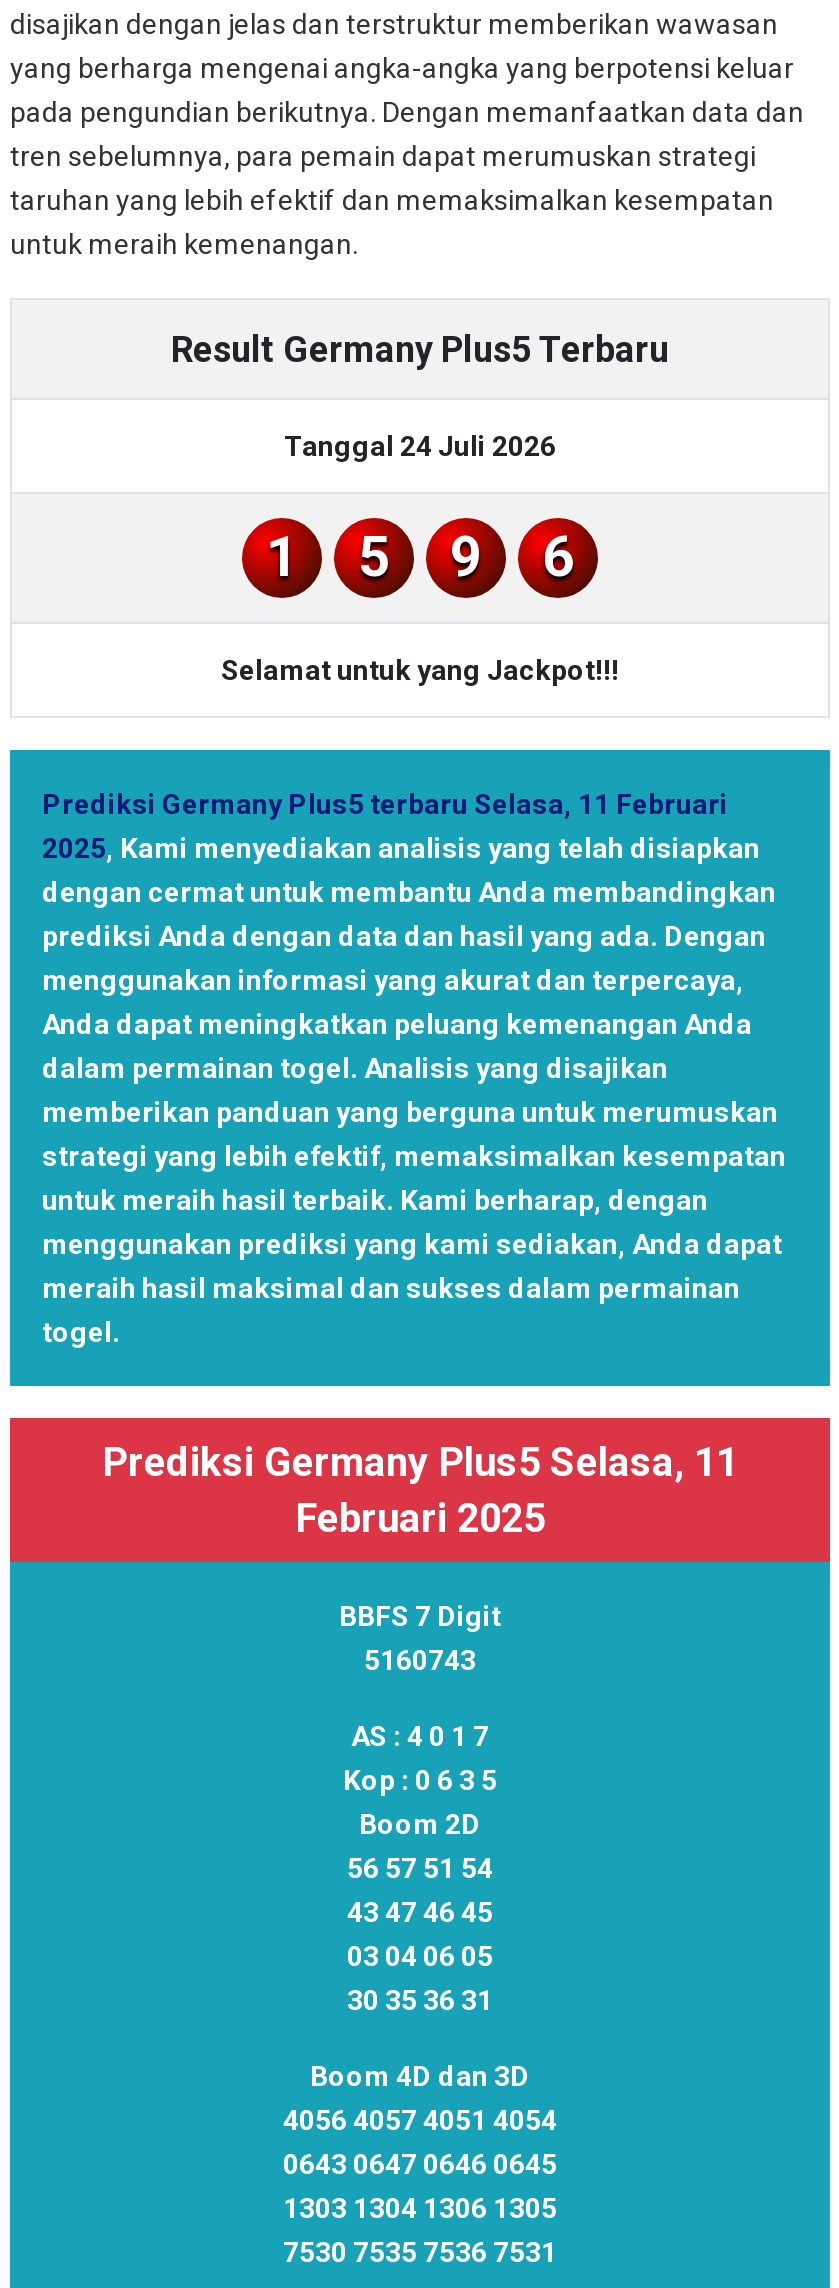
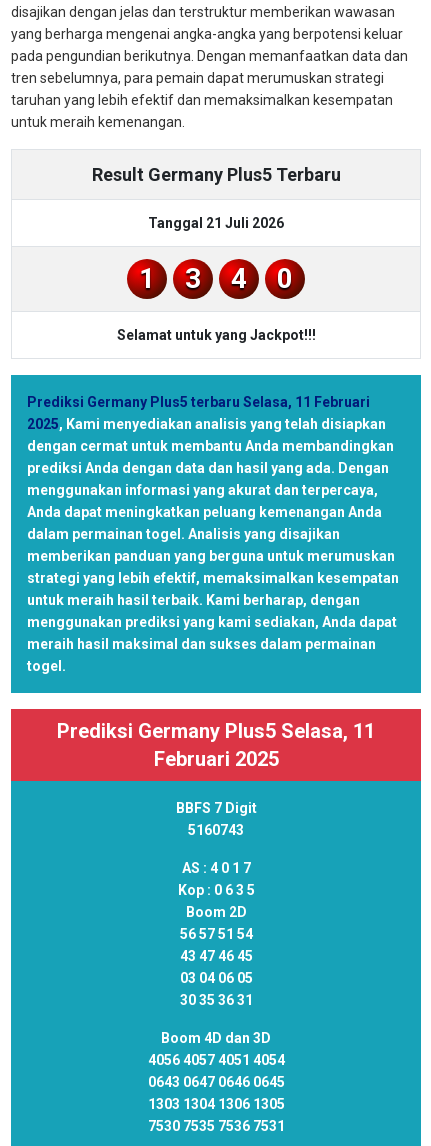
[284,429,556,461] Tanggal 24 Juli 2026 -> [148,215,284,231] Tanggal 21 Juli 2026
[358,523,390,589] 5 -> [185,262,201,295] 3
[450,523,482,589] 9 -> [231,262,247,295] 4
[542,523,574,589] 6 -> [277,262,293,295] 0

